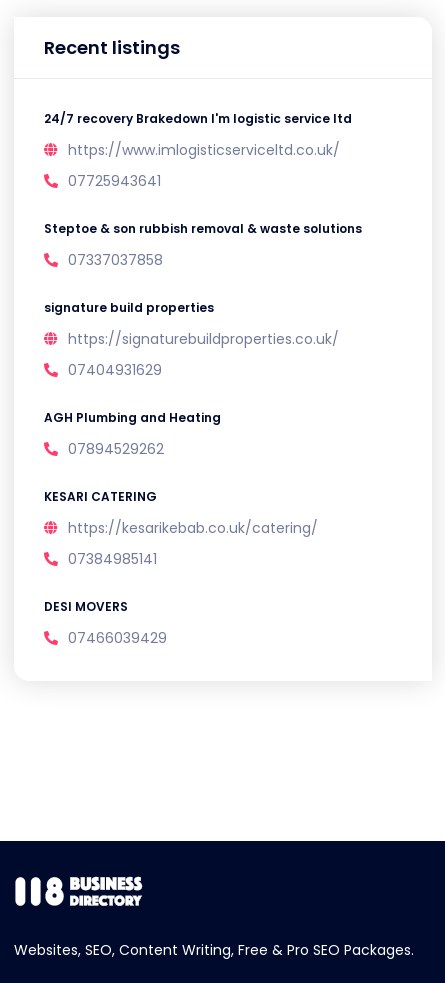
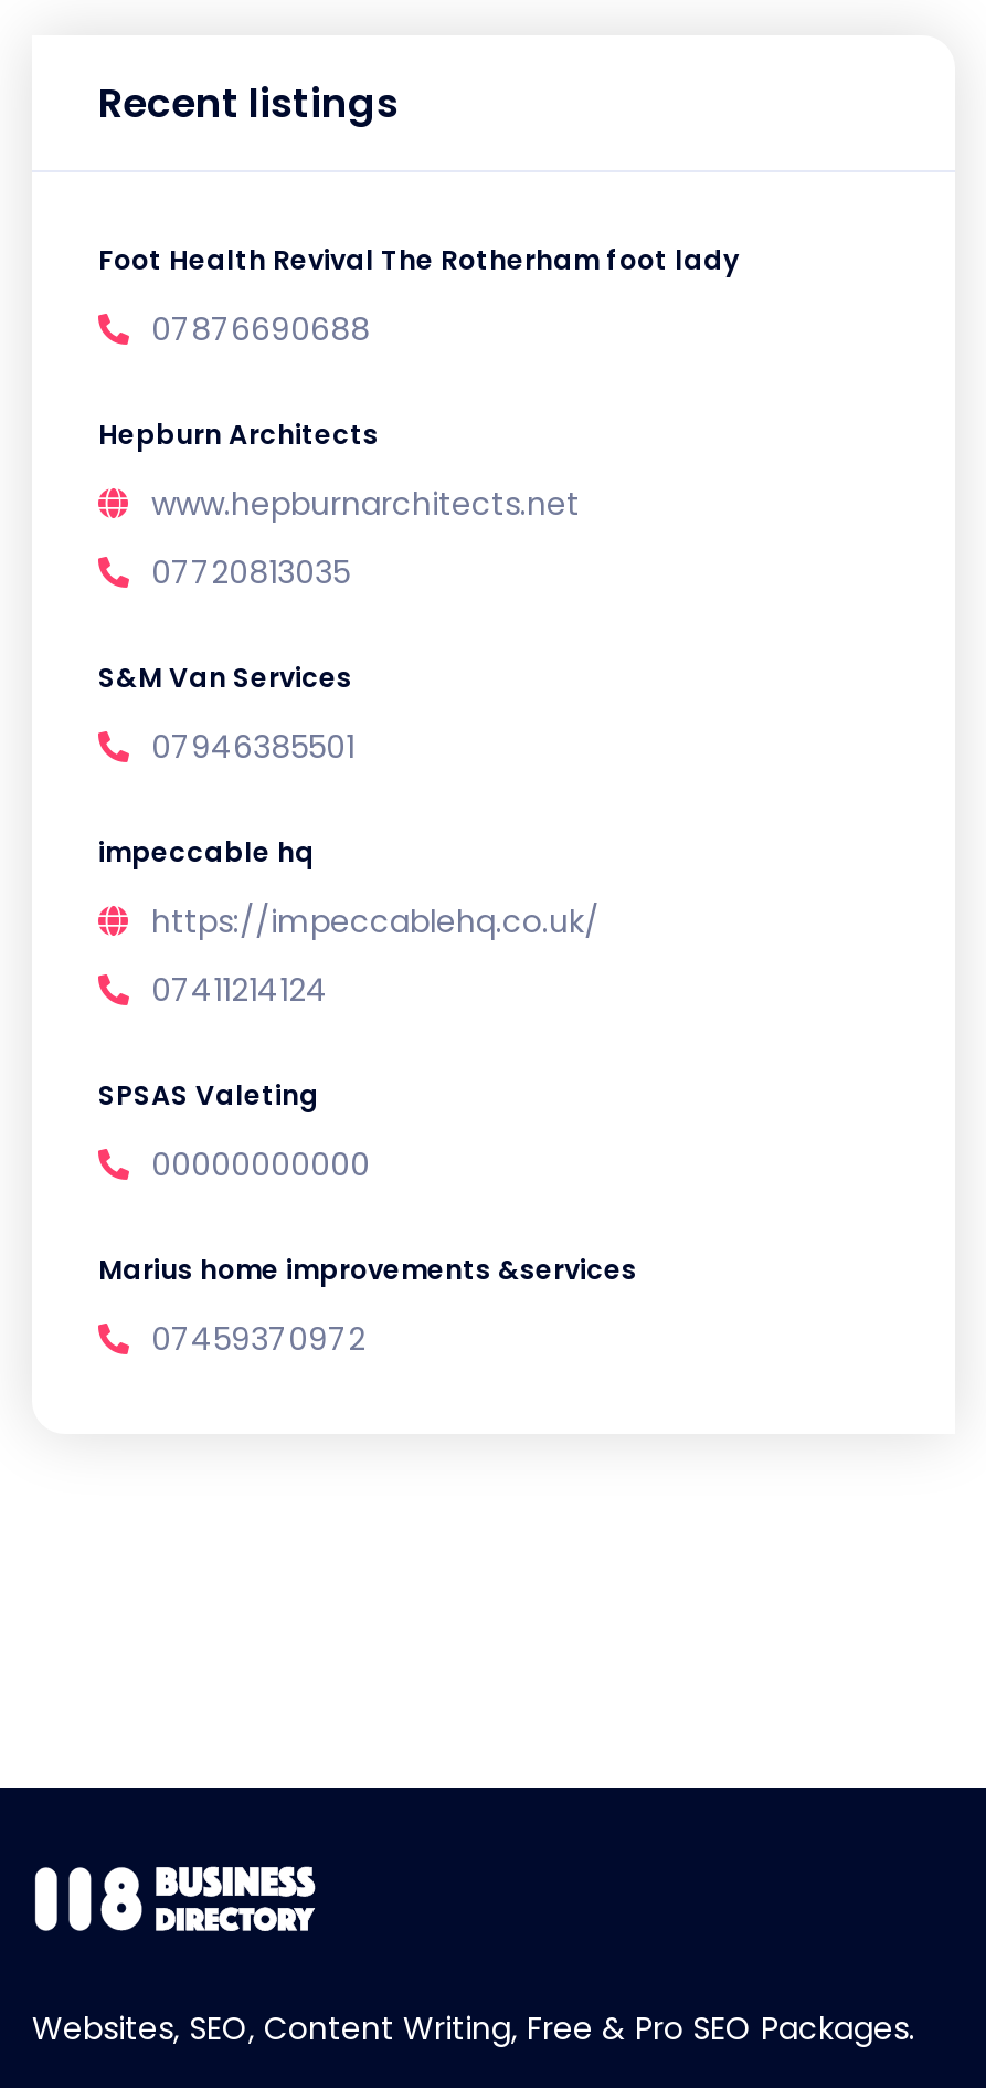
[44,110,362,648] 24/7 recovery Brakedown I'm logistic service ltd | https://www.imlogisticserviceltd.co.uk/ | 07725943641 | Steptoe & son rubbish removal & waste solutions | 07337037858 | signature build properties | https://signaturebuildproperties.co.uk/ | 07404931629 | AGH Plumbing and Heating | 07894529262 | KESARI CATERING | https://kesarikebab.co.uk/catering/ | 07384985141 | DESI MOVERS | 07466039429 -> [98,242,739,1362] Foot Health Revival The Rotherham foot lady | 07876690688 | Hepburn Architects | www.hepburnarchitects.net | 07720813035 | S&M Van Services | 07946385501 | impeccable hq | https://impeccablehq.co.uk/ | 07411214124 | SPSAS Valeting | 00000000000 | Marius home improvements &services | 07459370972

